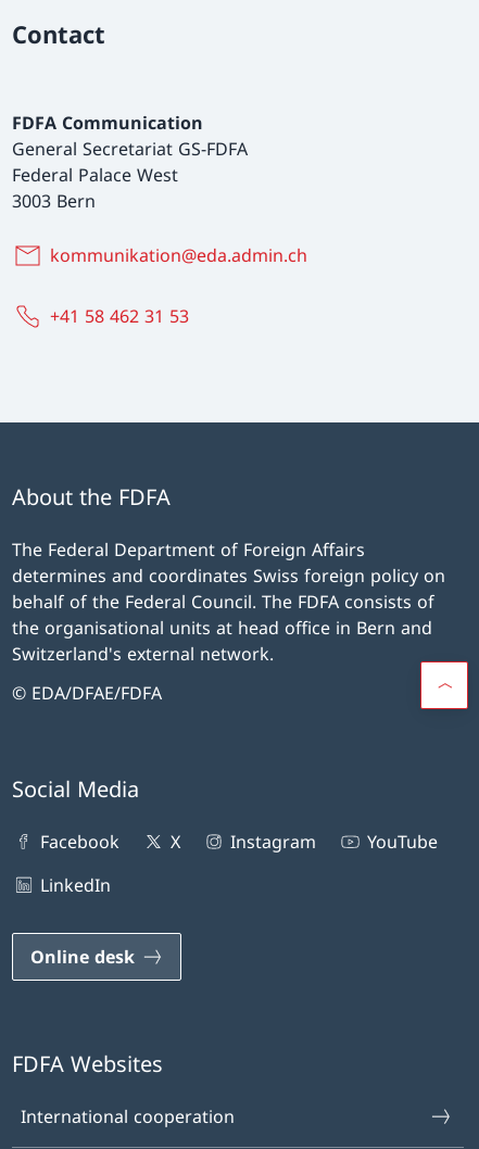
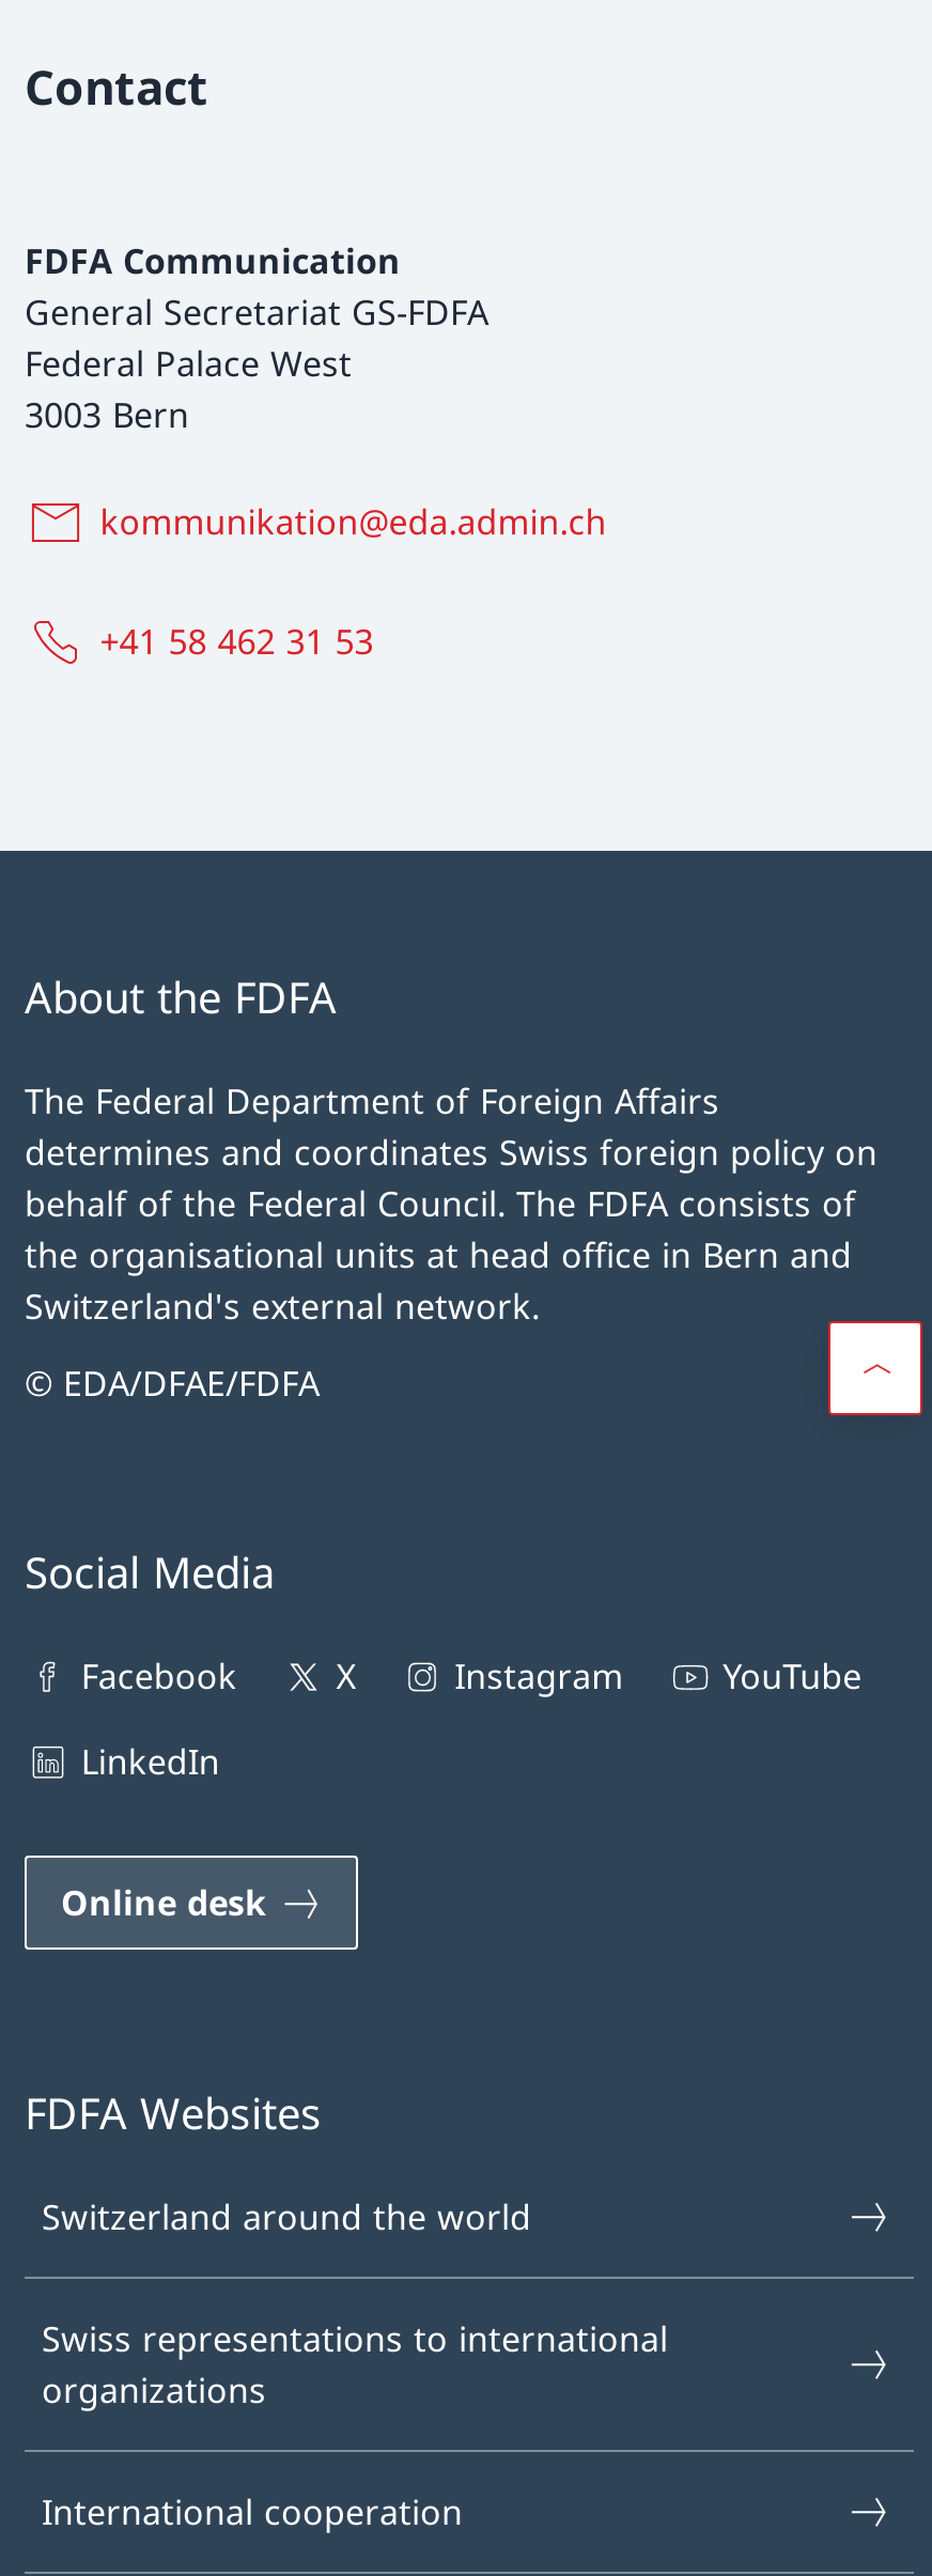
none -> [42,2194,668,2415] Switzerland around the world | Swiss representations to international | organizations

